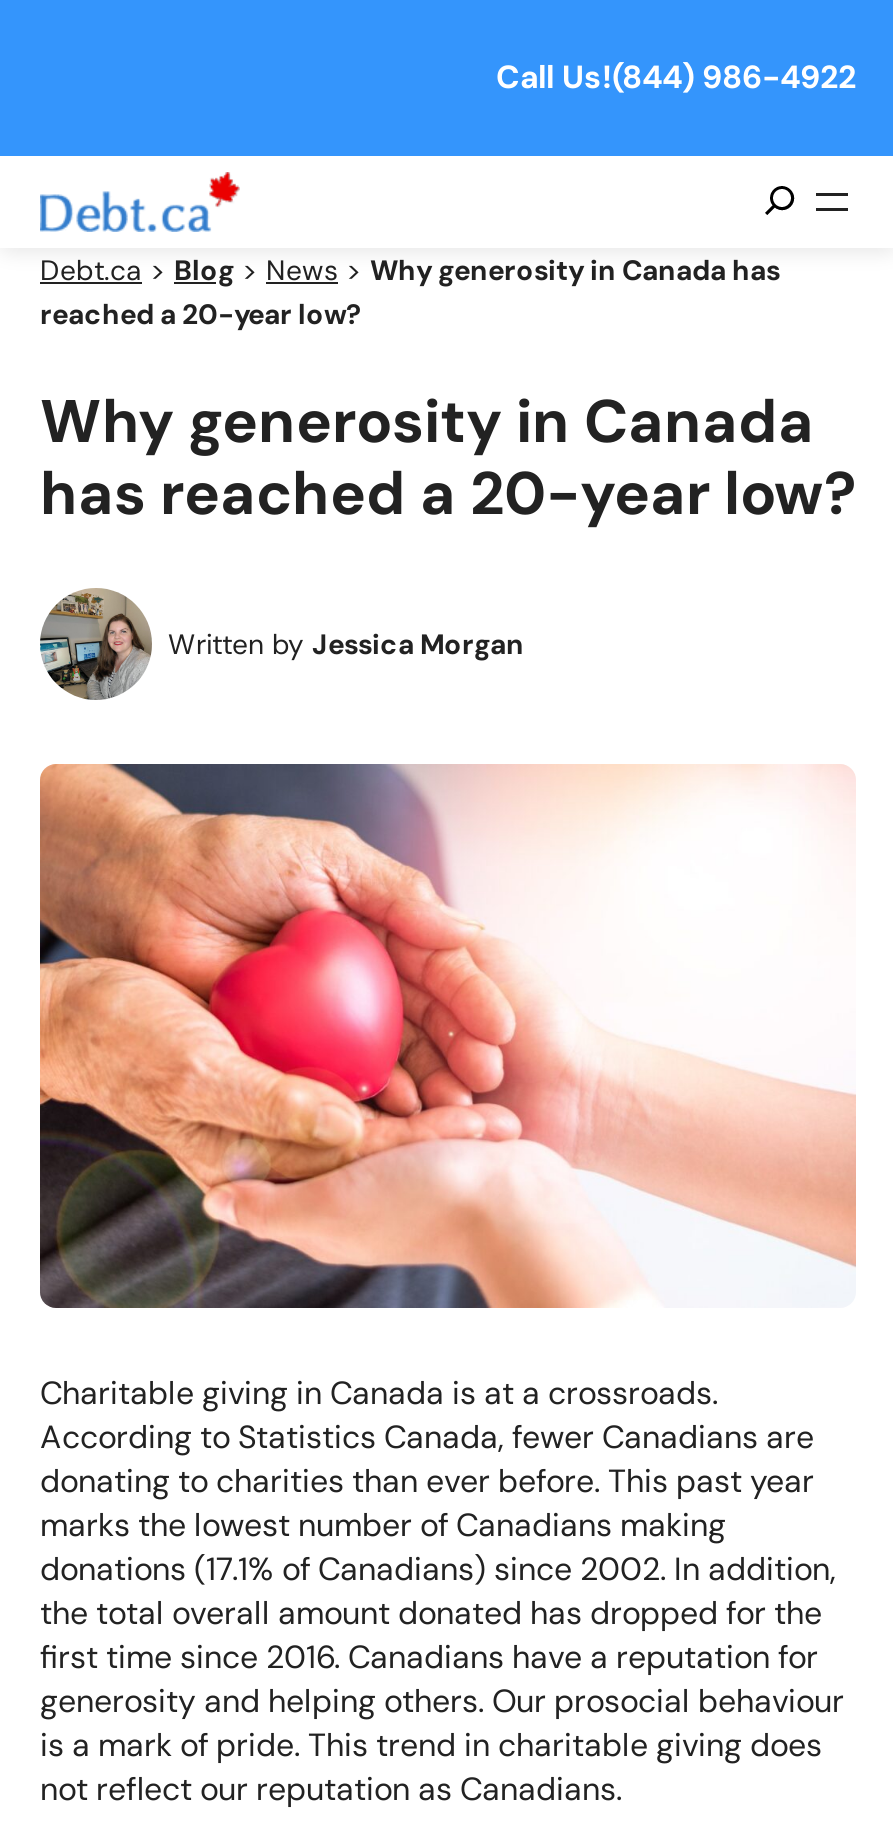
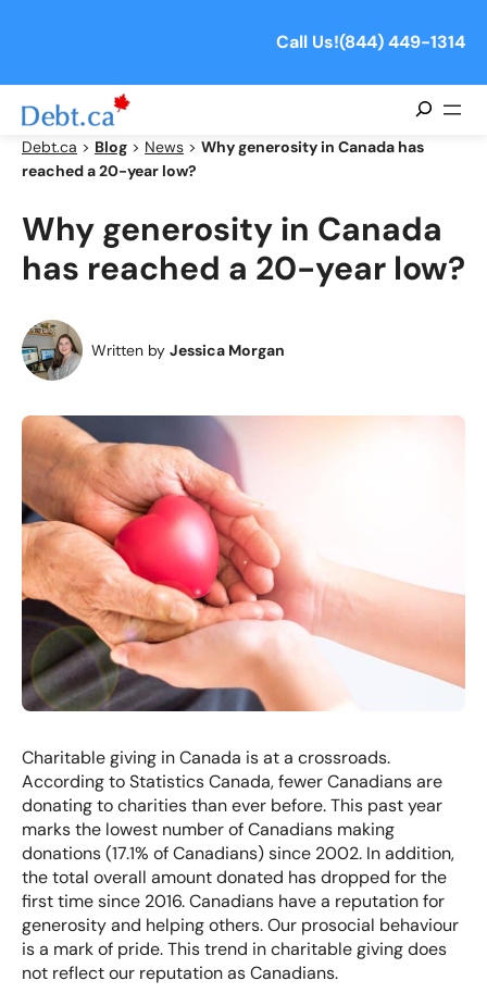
[496,56,856,98] Call Us!(844) 986-4922 -> [276,30,465,53] Call Us!(844) 449-1314

